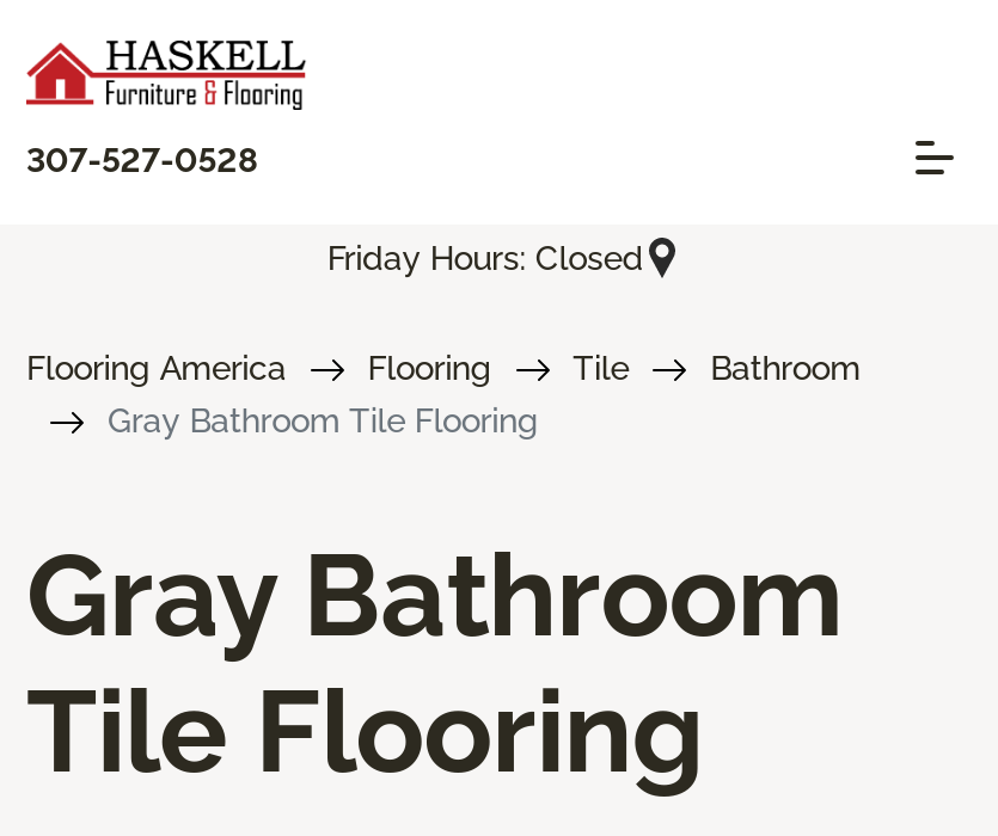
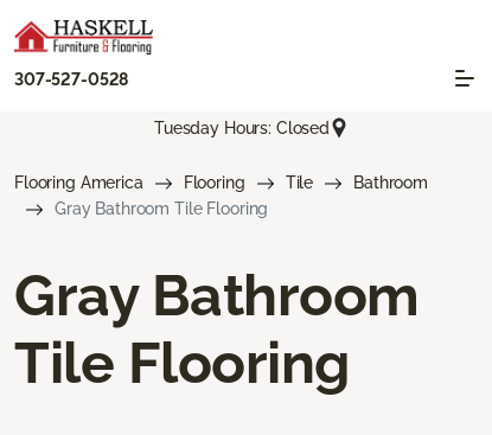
[327,238,643,276] Friday Hours: Closed -> [154,118,330,137] Tuesday Hours: Closed

